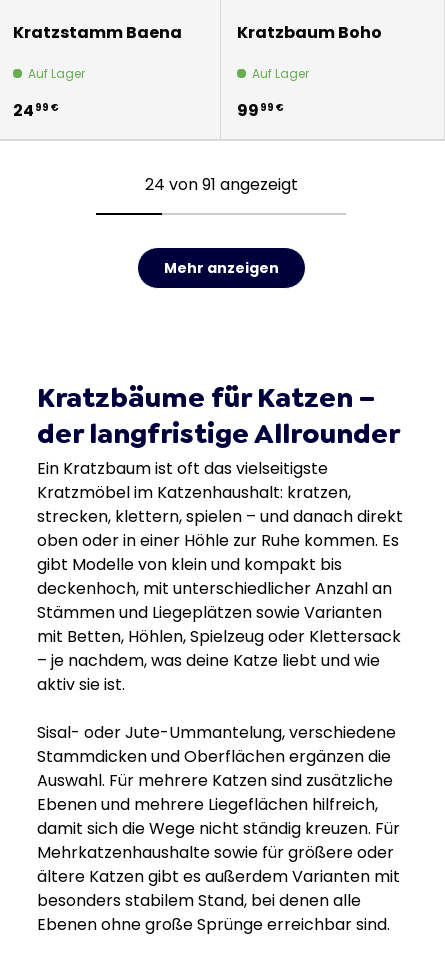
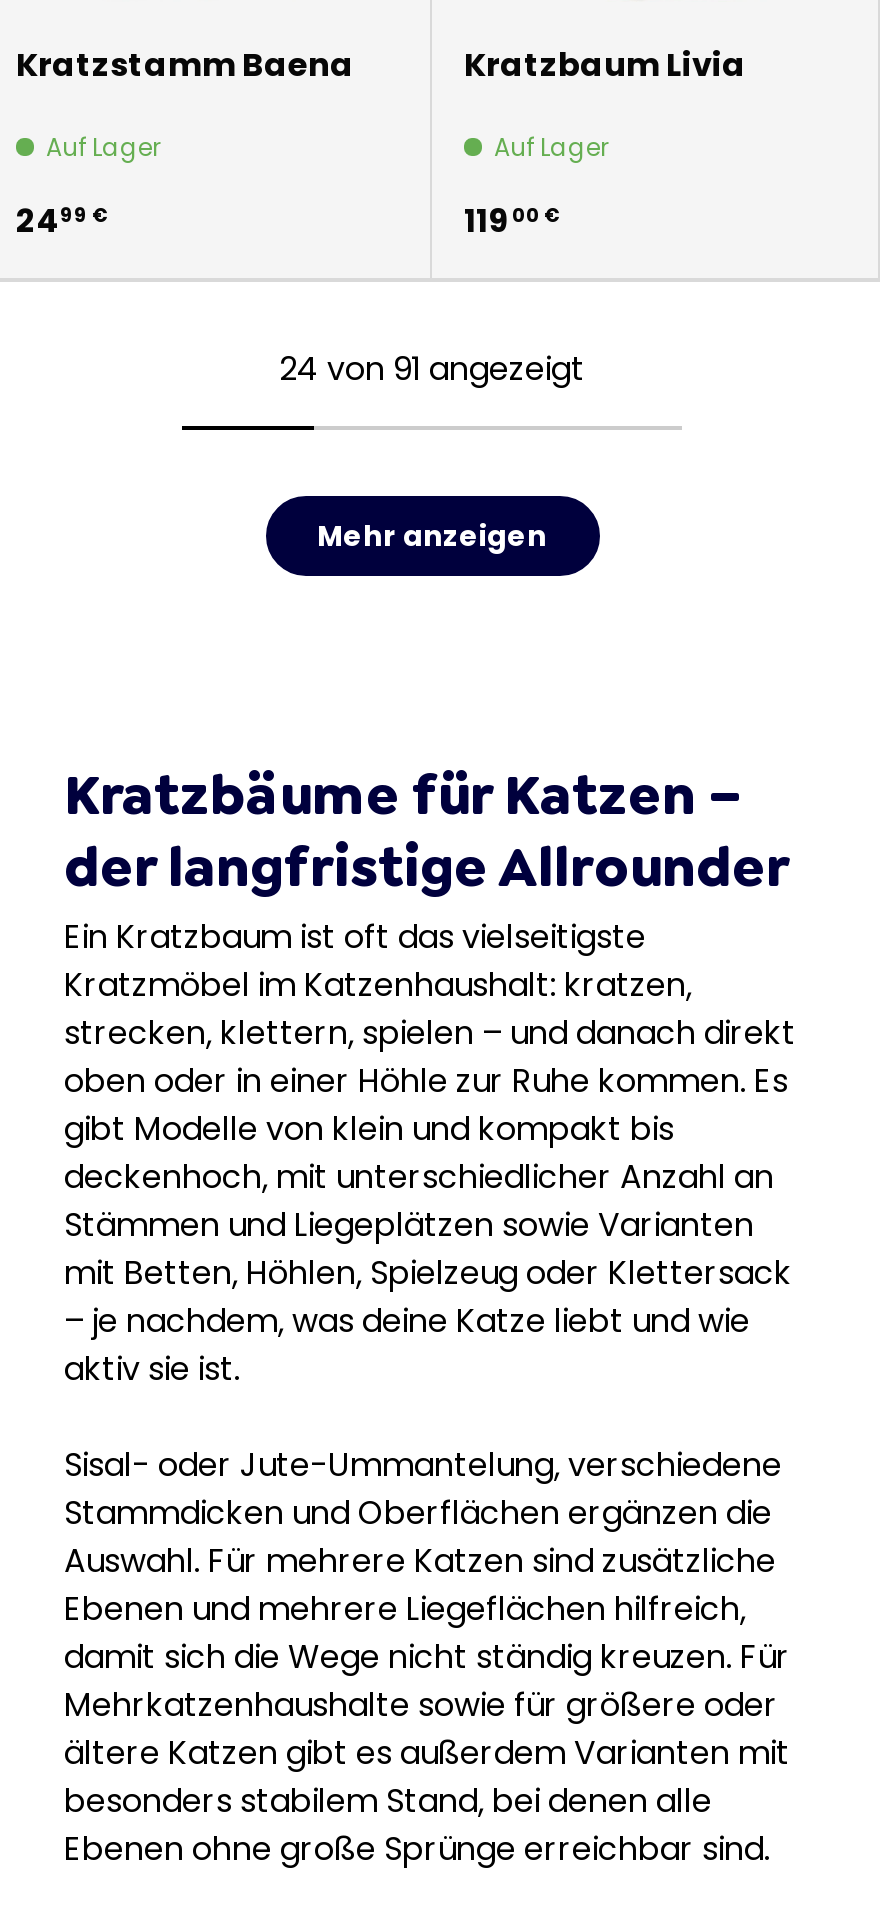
[237,21,382,44] Kratzbaum Boho -> [464,42,746,88] Kratzbaum Livia
[237,99,284,122] 9999 € -> [464,198,560,244] 11900 €

